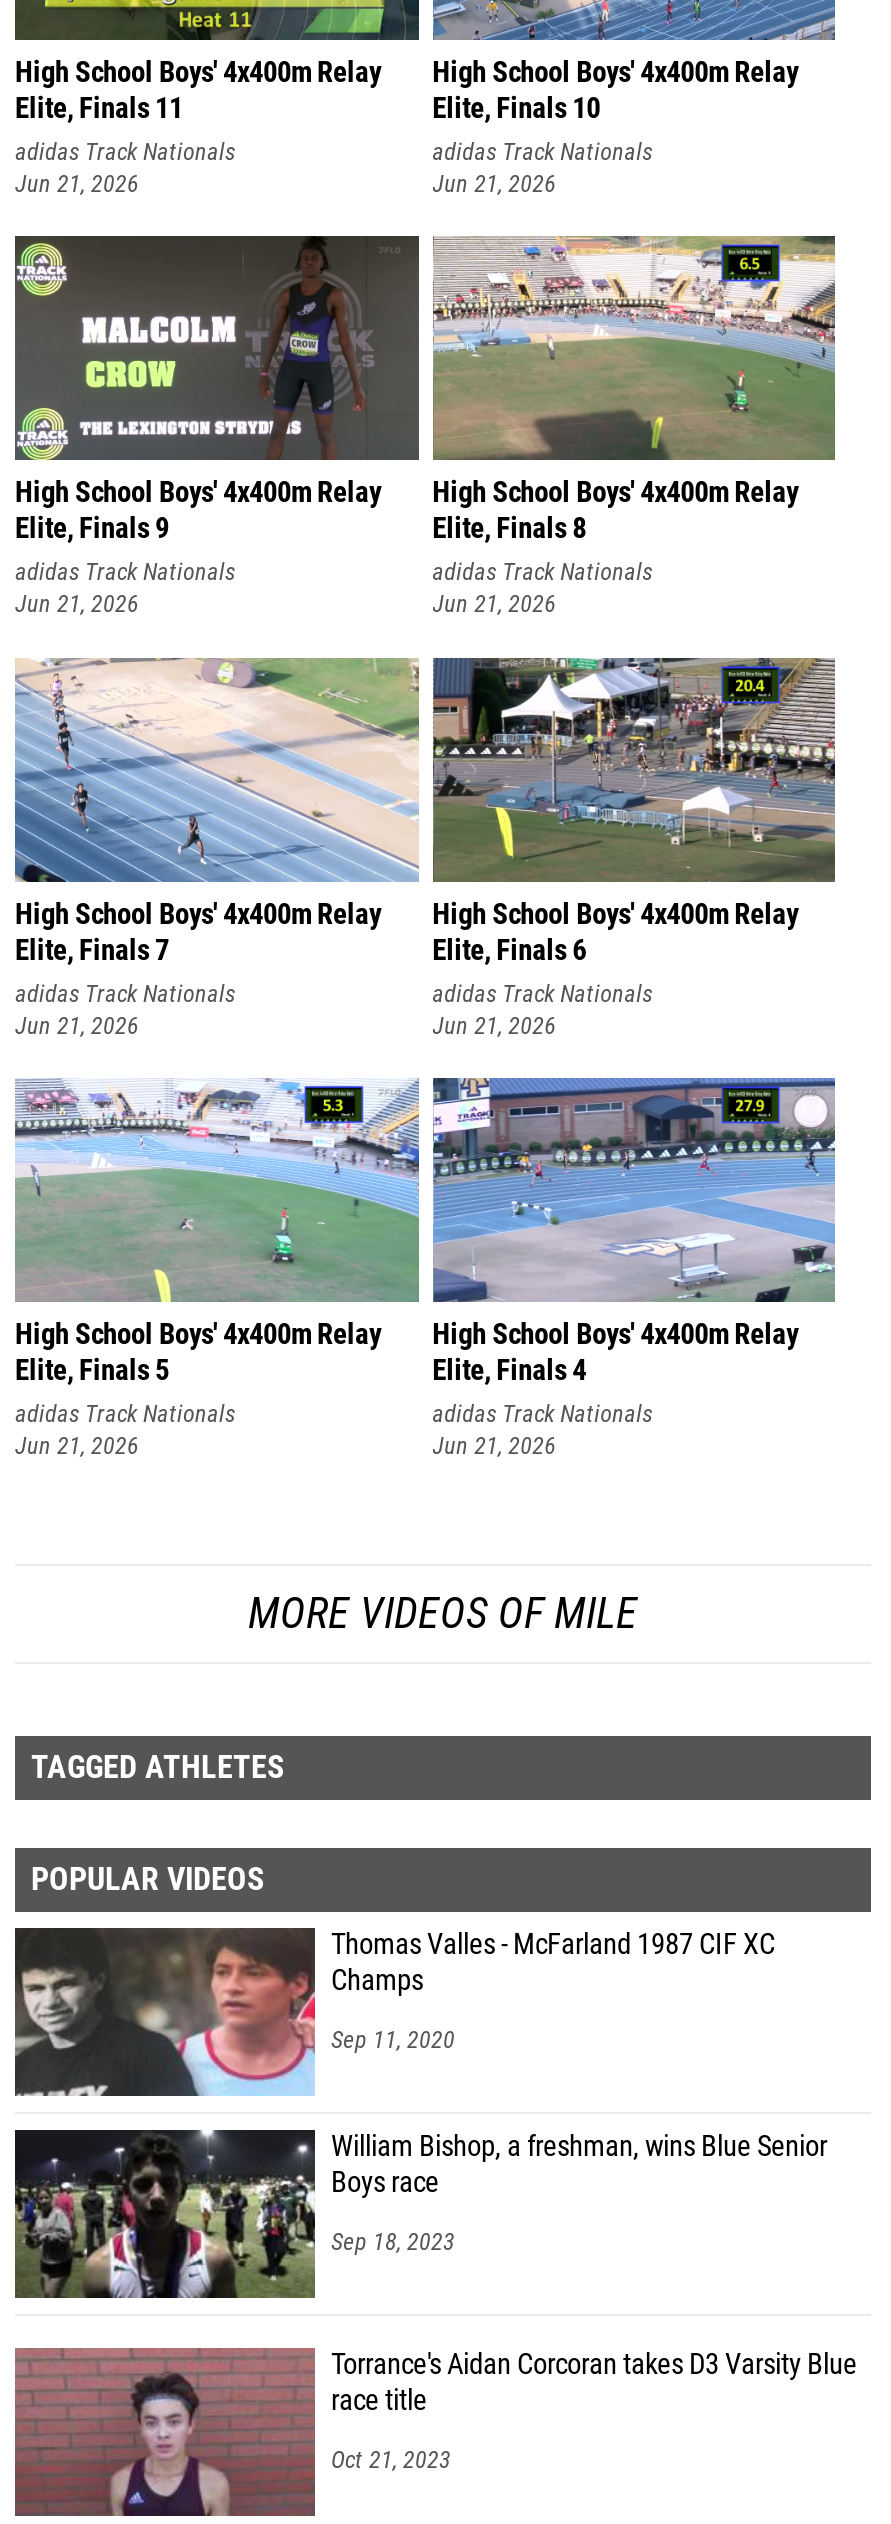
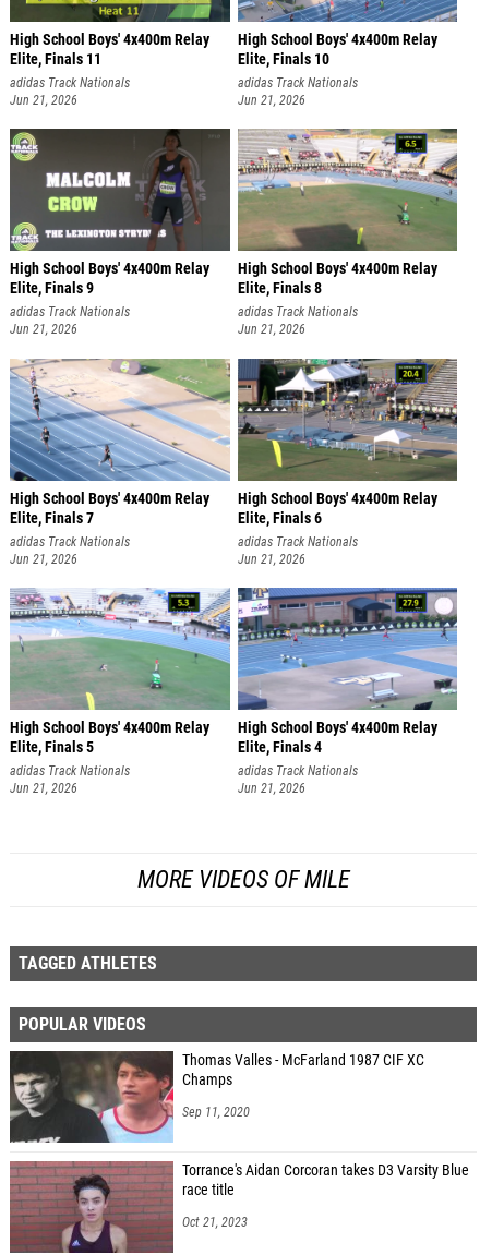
[13,2130,827,2298] [image] | William Bishop, a freshman, wins Blue Senior | Boys race | Sep 18, 2023 -> none

